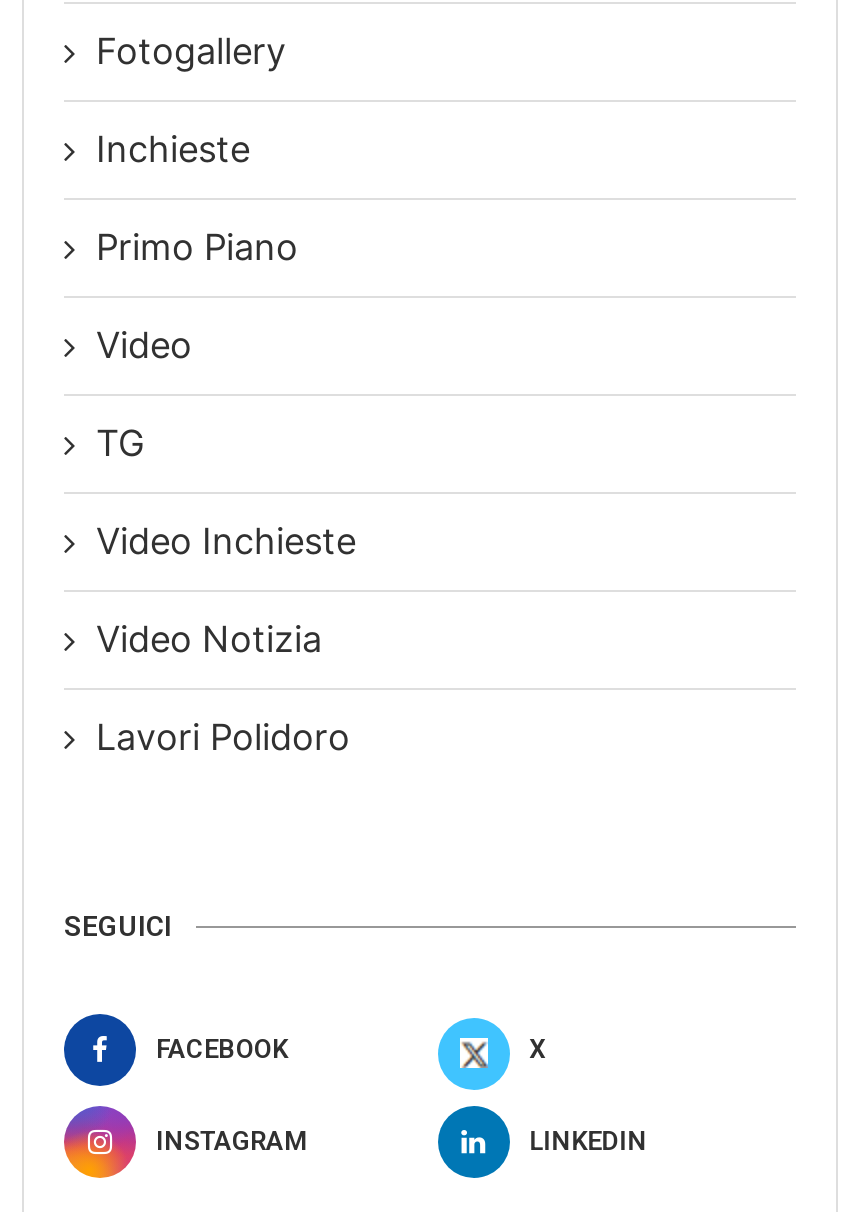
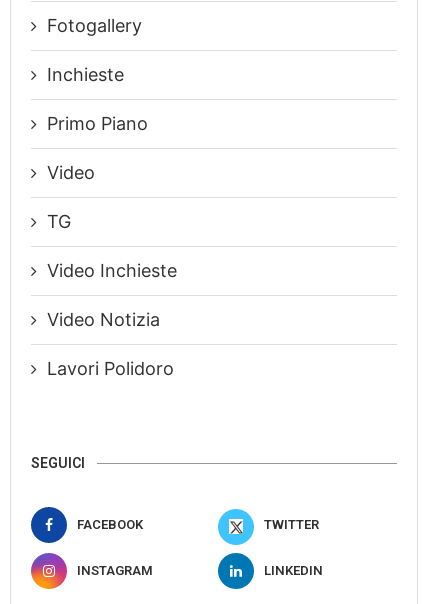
[529,1035,545,1065] X -> [264,517,319,532] TWITTER

